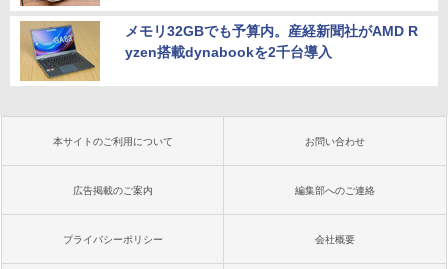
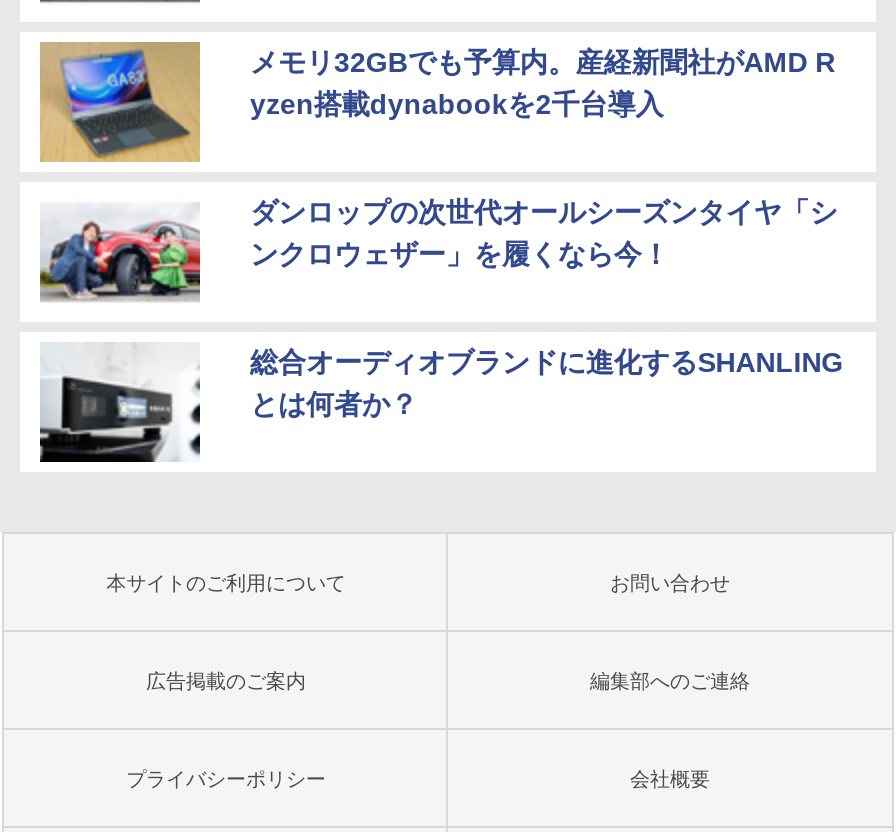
none -> [38,196,843,420] [image] | ダンロップの次世代オールシーズンタイヤ「シ | ンクロウェザー」を履くなら今！ | 総合オーディオブランドに進化するSHANLING | とは何者か？
none -> [38,346,202,464] [image]

